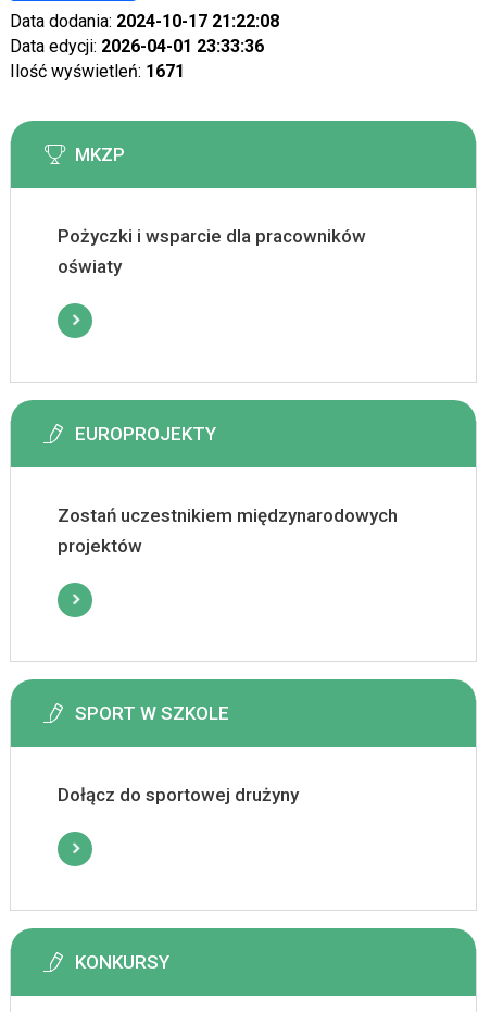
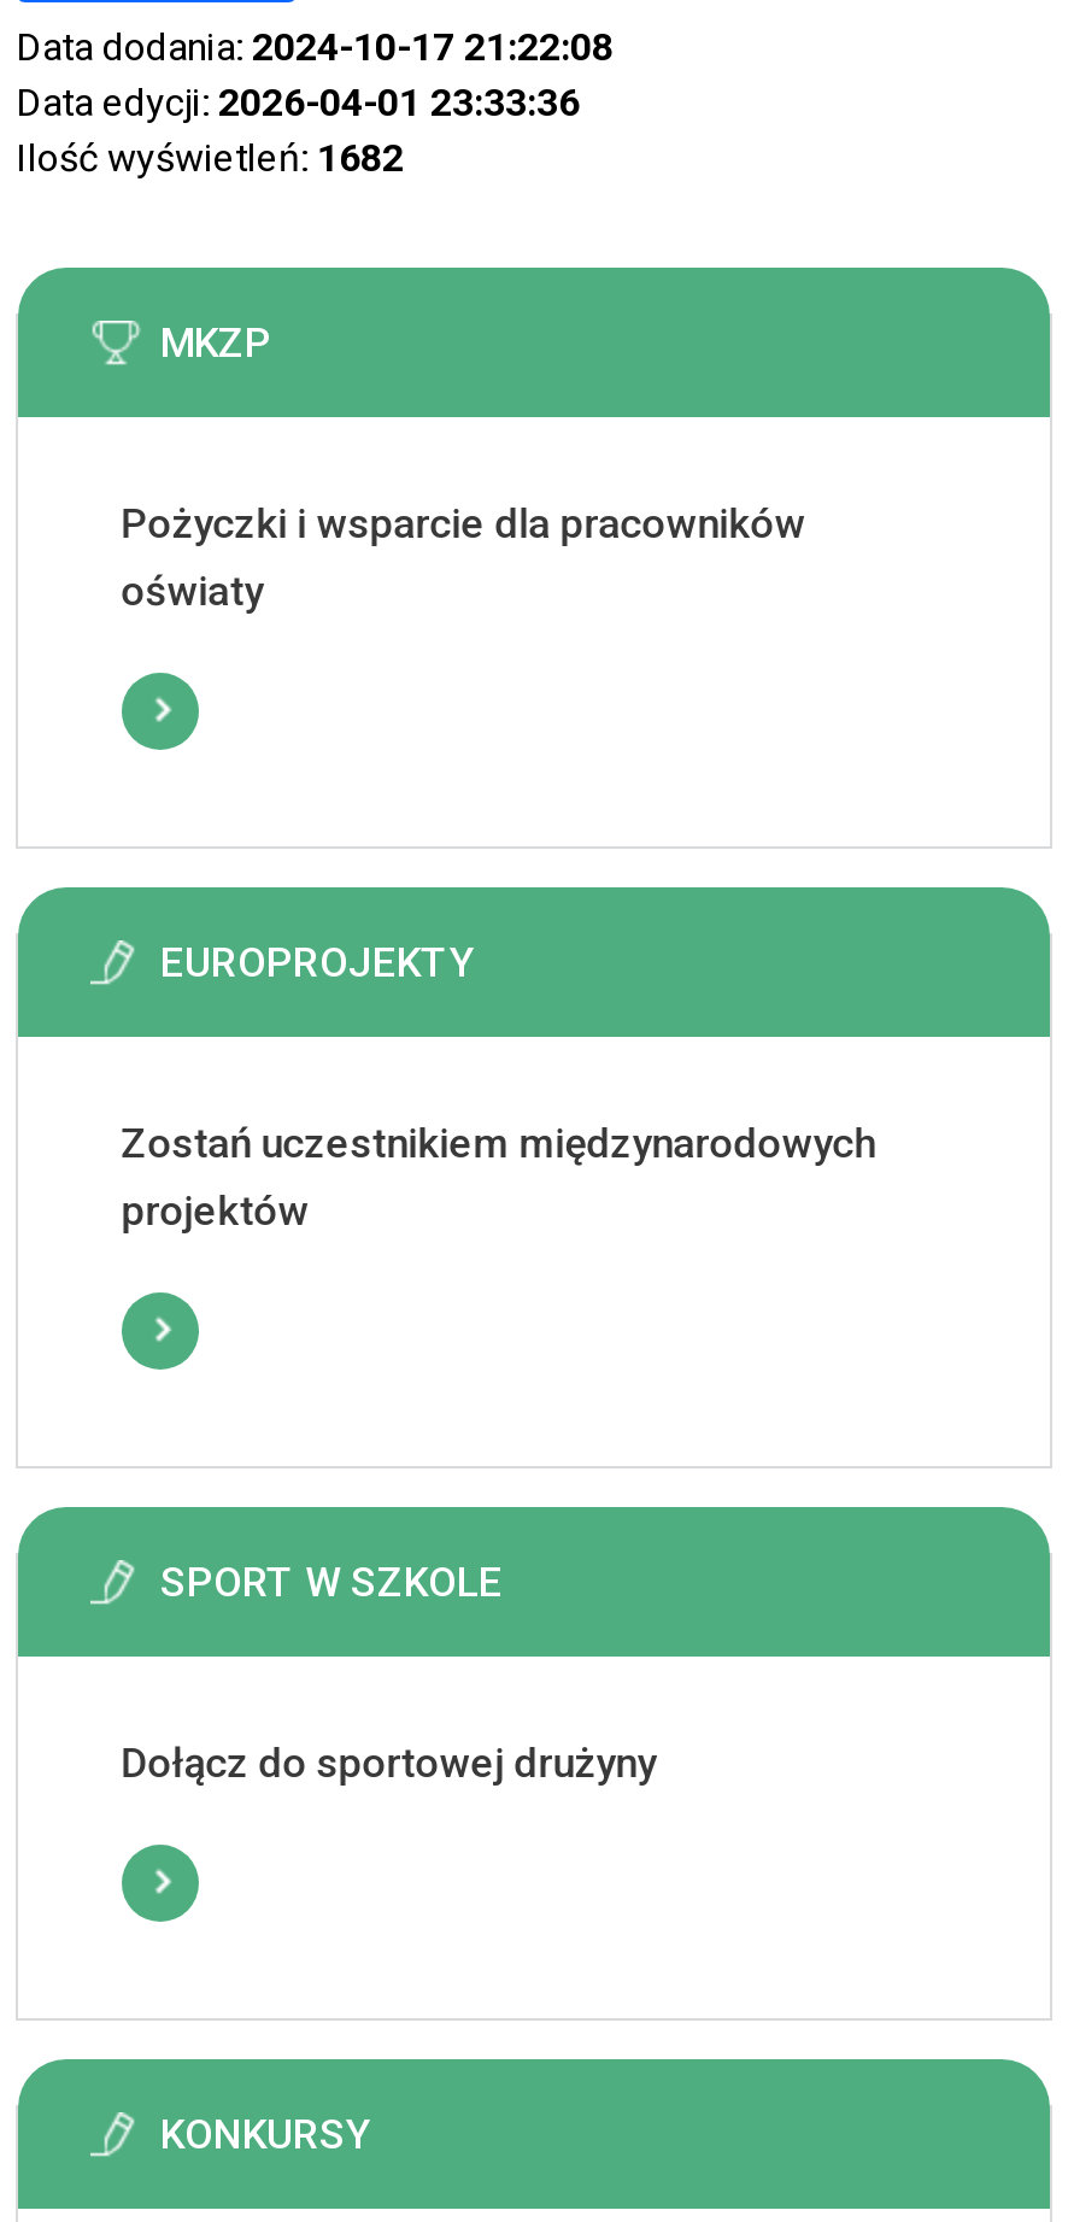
[10,61,185,82] Ilość wyświetleń: 1671 -> [16,135,404,181] Ilość wyświetleń: 1682

